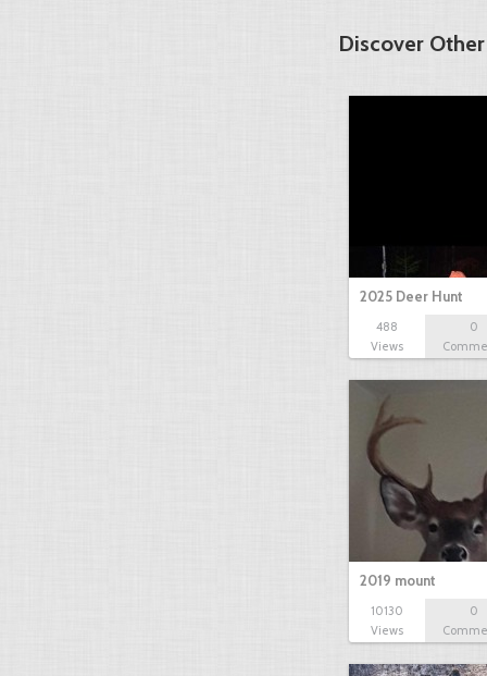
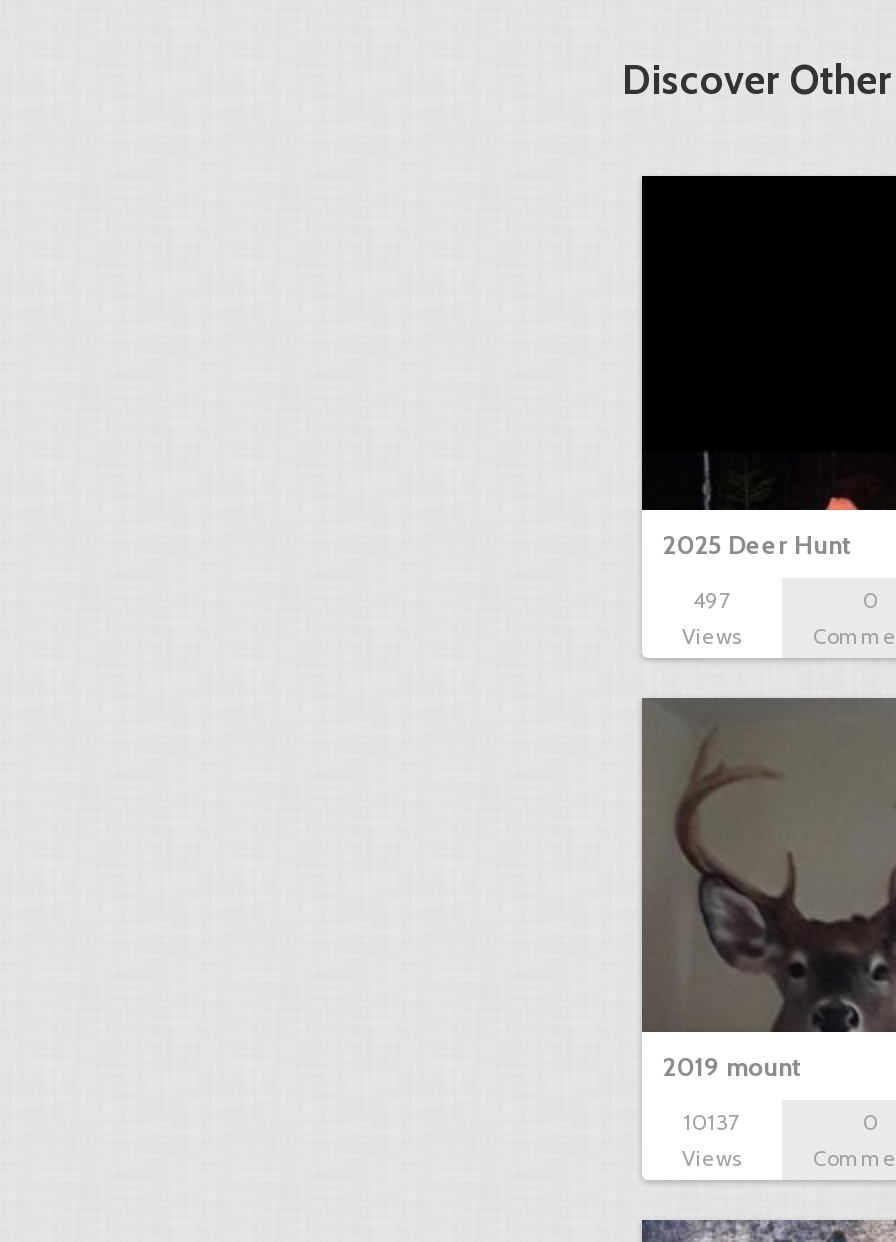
[376,319,398,335] 488 -> [693,587,731,615] 497
[371,604,403,619] 10130 -> [684,1109,740,1137] 10137

